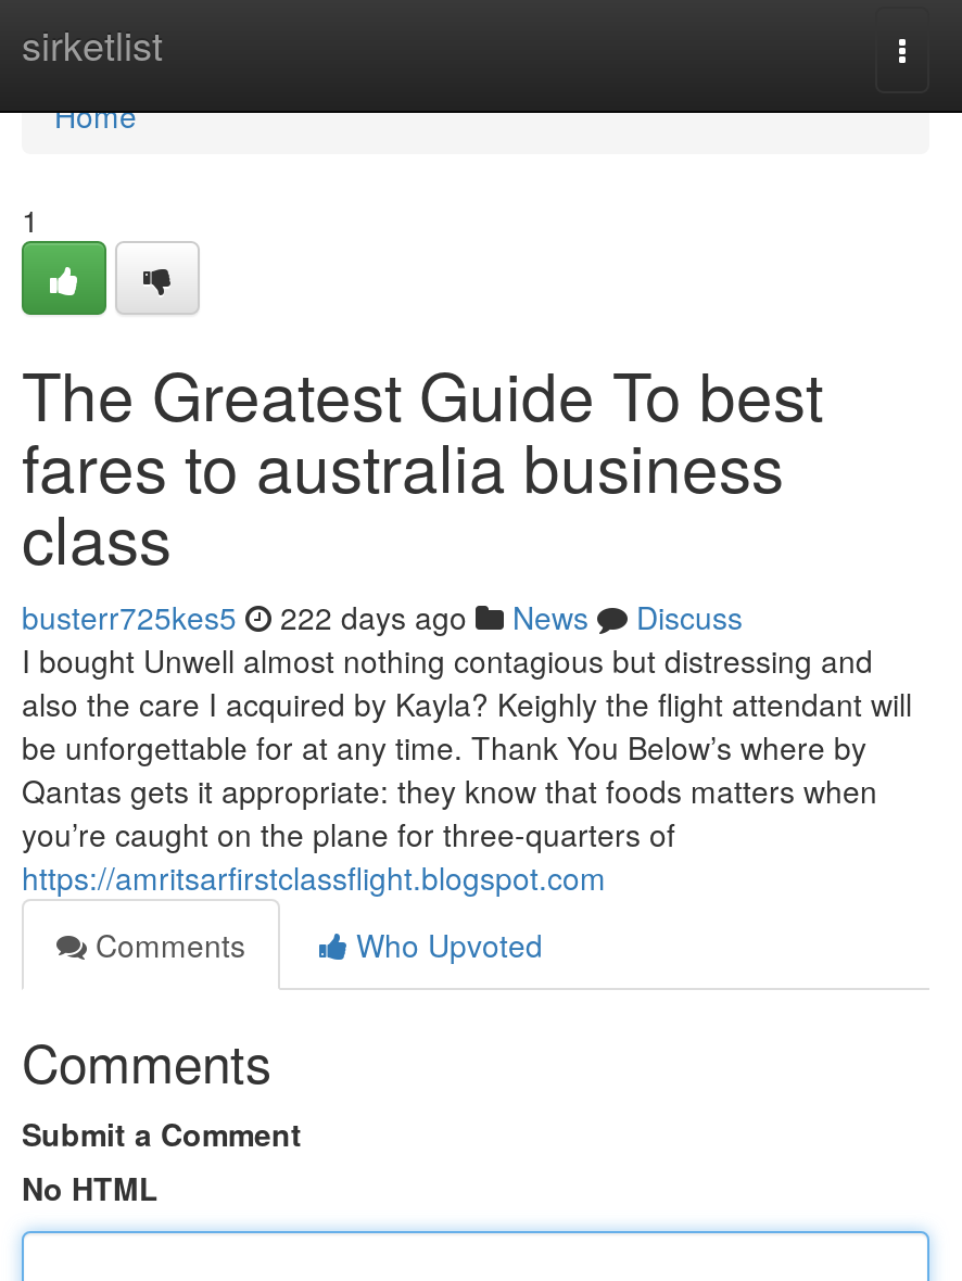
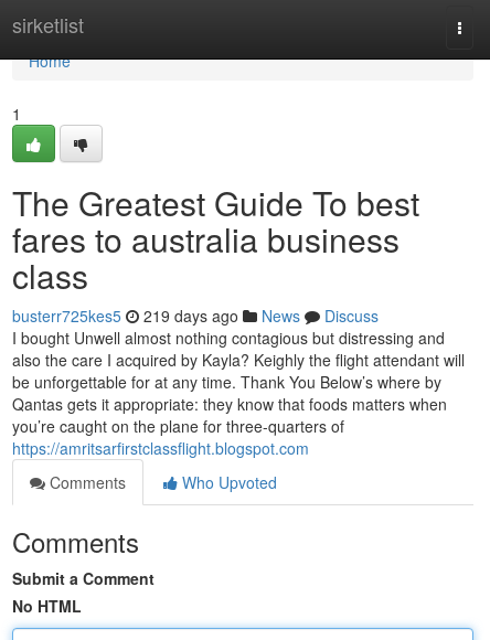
[22,595,743,638] busterr725kes5 222 days ago News Discuss -> [12,305,379,327] busterr725kes5 219 days ago News Discuss

